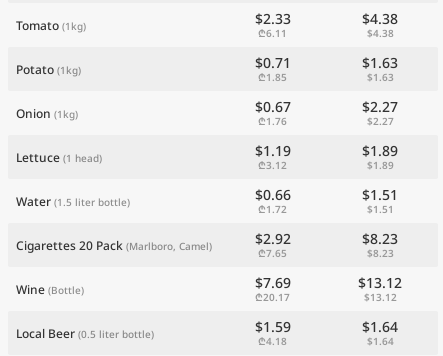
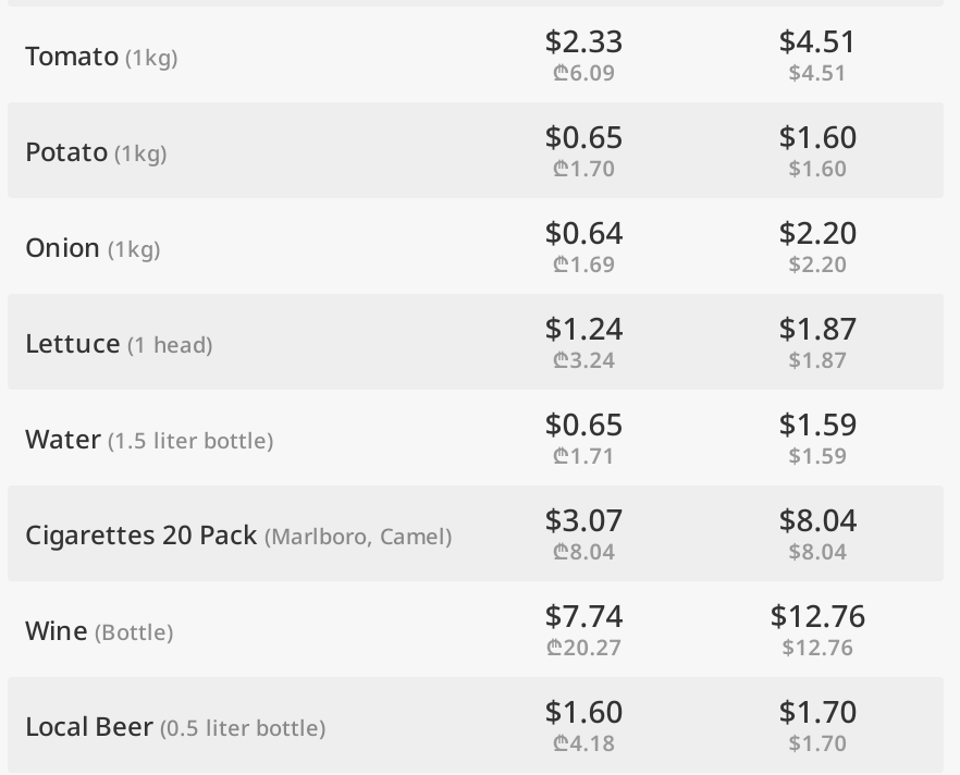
[362,9,398,28] $4.38 -> [779,20,857,61] $4.51
[258,26,287,40] ₾6.11 -> [552,57,615,88] ₾6.09
[367,26,394,40] $4.38 -> [789,57,847,88] $4.51
[255,53,291,72] $0.71 -> [545,116,623,157] $0.65
[362,53,398,72] $1.63 -> [779,116,857,157] $1.60
[258,70,287,84] ₾1.85 -> [552,153,615,183] ₾1.70
[367,70,394,84] $1.63 -> [789,153,847,183] $1.60
[255,97,291,116] $0.67 -> [545,212,623,253] $0.64
[362,97,398,116] $2.27 -> [779,212,857,253] $2.20
[258,114,287,128] ₾1.76 -> [552,249,615,279] ₾1.69
[367,114,394,128] $2.27 -> [789,249,847,279] $2.20
[255,141,291,160] $1.19 -> [545,307,623,349] $1.24
[362,141,398,160] $1.89 -> [779,307,857,349] $1.87
[258,158,287,172] ₾3.12 -> [552,344,615,375] ₾3.24
[367,158,394,172] $1.89 -> [789,344,847,375] $1.87
[255,185,291,204] $0.66 -> [545,403,623,445] $0.65
[362,185,398,204] $1.51 -> [779,403,857,445] $1.59
[258,202,287,216] ₾1.72 -> [552,440,615,471] ₾1.71
[367,202,394,216] $1.51 -> [789,440,847,471] $1.59
[255,229,291,248] $2.92 -> [545,499,623,540] $3.07
[362,229,398,248] $8.23 -> [779,499,857,540] $8.04
[258,246,287,260] ₾7.65 -> [552,536,615,566] ₾8.04
[367,246,394,260] $8.23 -> [789,536,847,566] $8.04
[255,273,291,292] $7.69 -> [545,595,623,636] $7.74
[358,273,402,292] $13.12 -> [770,595,866,636] $12.76
[255,290,290,304] ₾20.17 -> [546,632,622,662] ₾20.27
[364,290,397,304] $13.12 -> [782,632,854,662] $12.76
[255,317,291,336] $1.59 -> [545,691,623,732] $1.60
[362,317,398,336] $1.64 -> [779,691,857,732] $1.70
[367,334,394,348] $1.64 -> [789,728,847,758] $1.70

